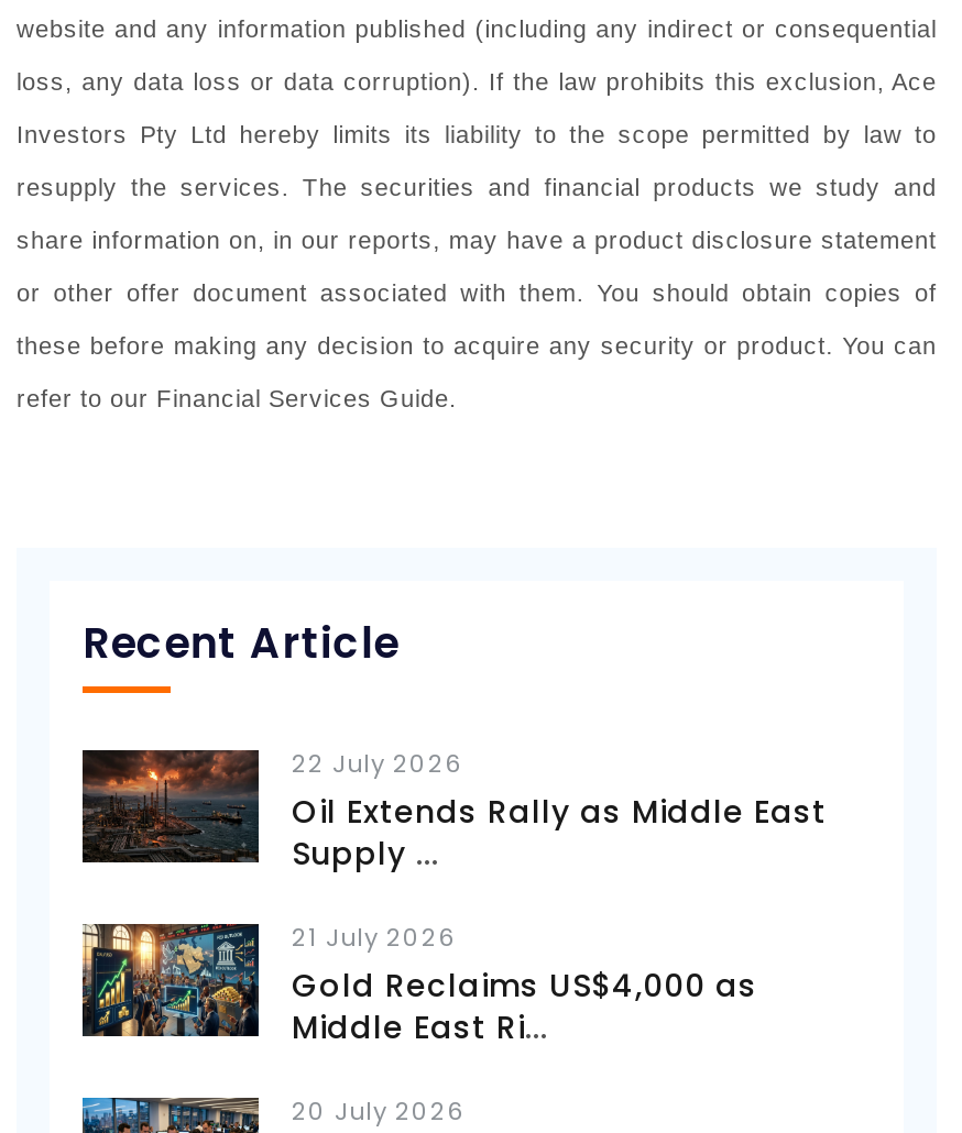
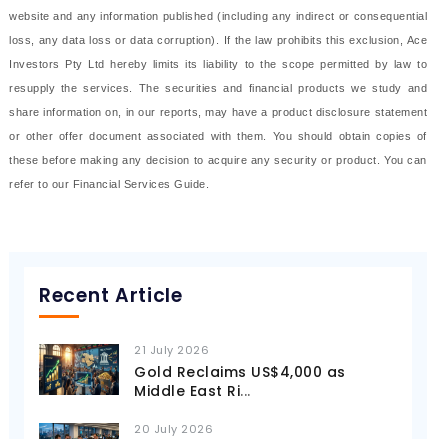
[80,746,827,876] [image] | 22 July 2026 | Oil Extends Rally as Middle East | Supply... -> none

